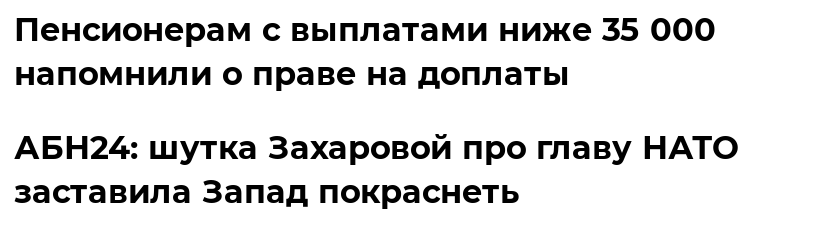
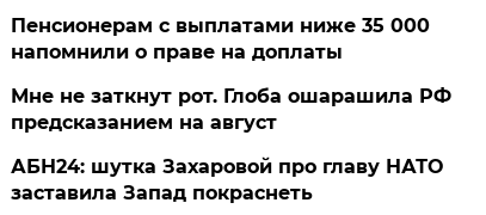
none -> [11,85,452,134] Мне не заткнут рот. Глоба ошарашила РФ | предсказанием на август

